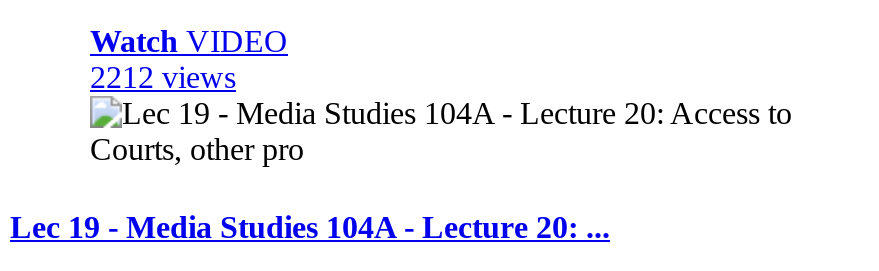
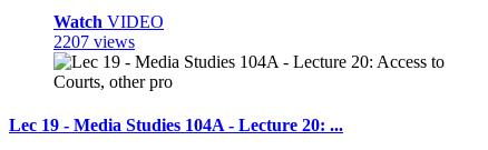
[90,59,236,93] 2212 views -> [53,32,135,51] 2207 views

